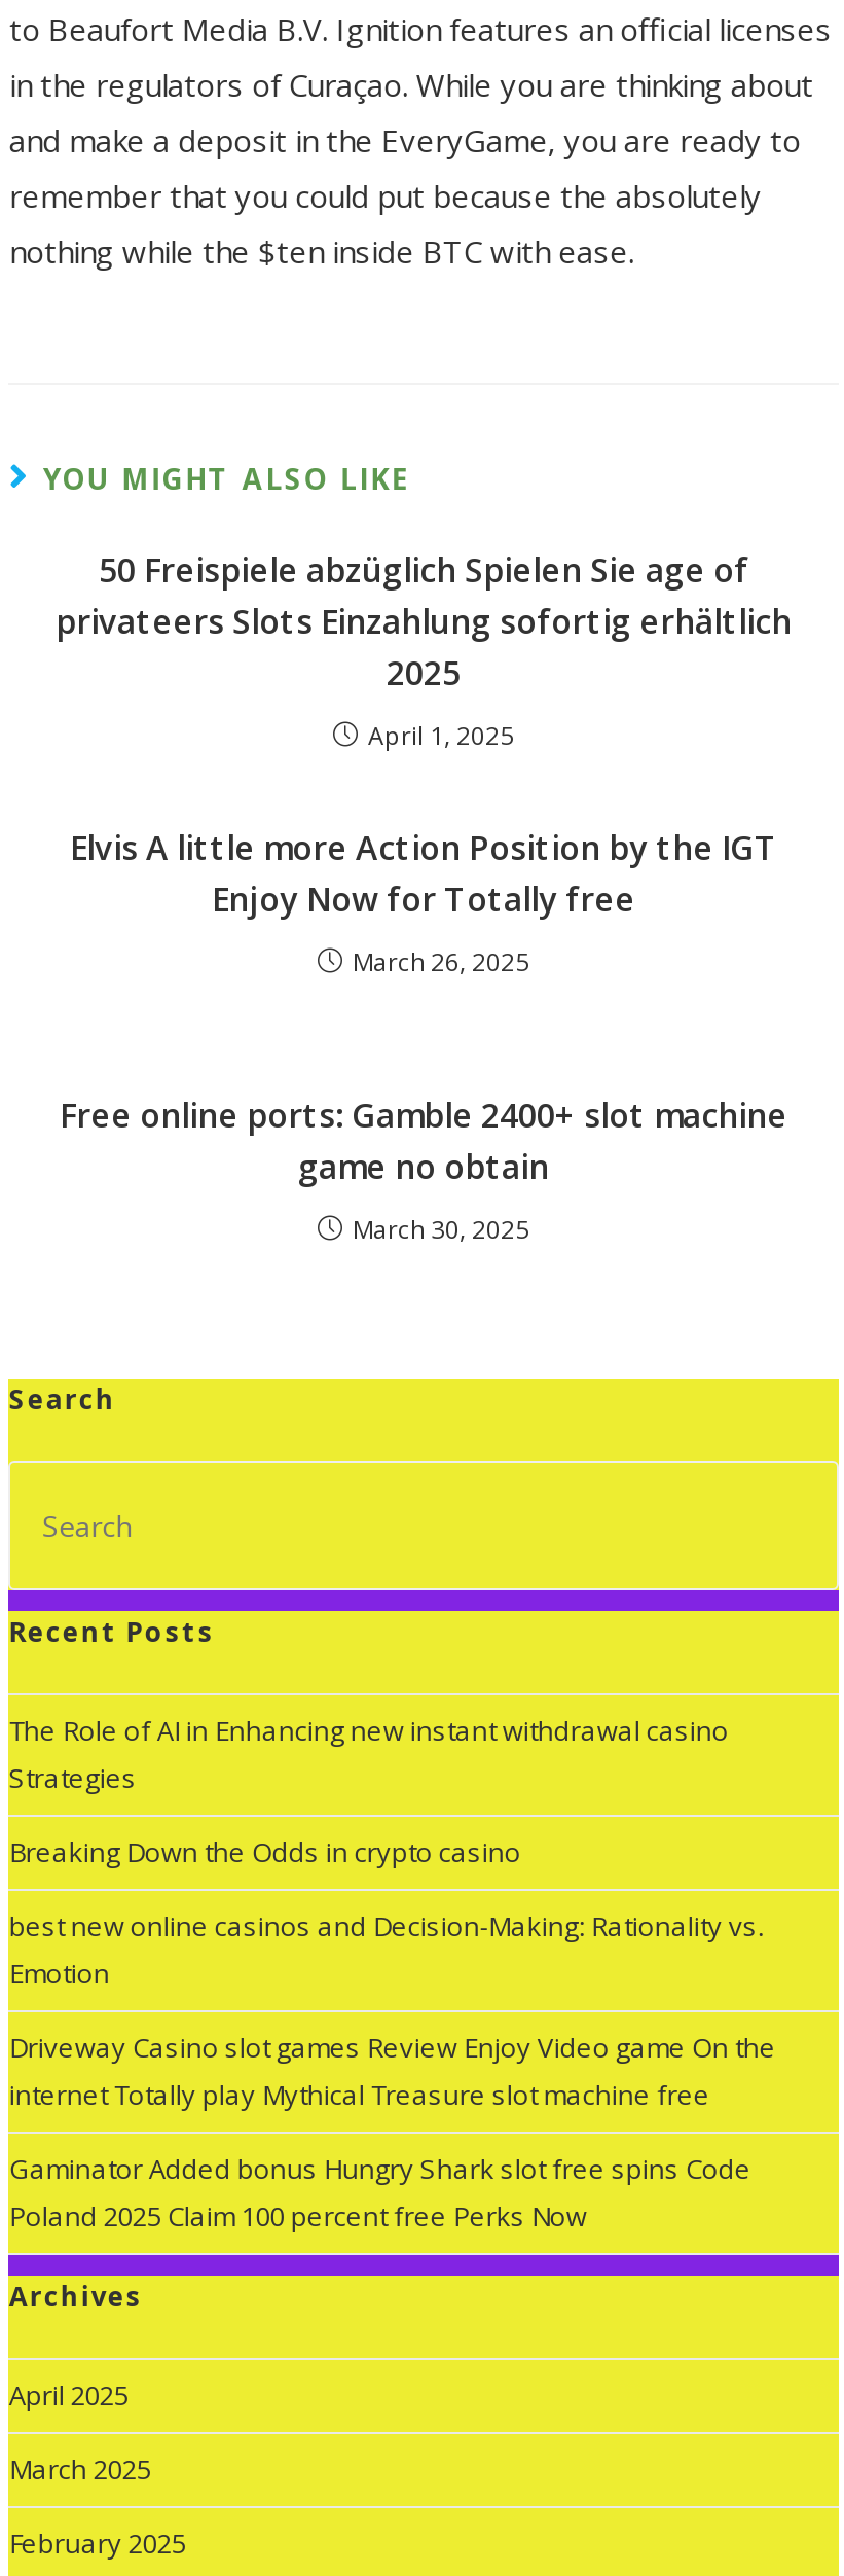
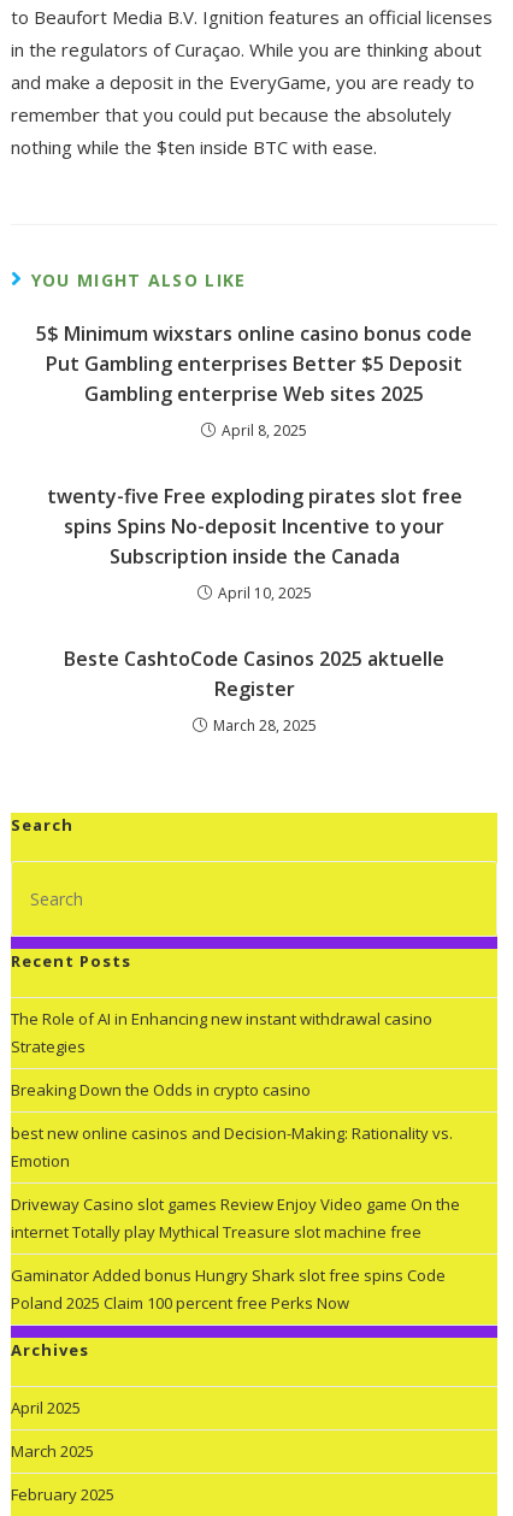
[56,548,792,696] 50 Freispiele abzüglich Spielen Sie age of | privateers Slots Einzahlung sofortig erhältlich | 2025 -> [36,321,472,407] 5$ Minimum wixstars online casino bonus code | Put Gambling enterprises Better $5 Deposit | Gambling enterprise Web sites 2025
[368,718,514,753] April 1, 2025 -> [222,420,307,441] April 8, 2025
[70,825,777,922] Elvis A little more Action Position by the IGT | Enjoy Now for Totally free -> [46,483,462,570] twenty-five Free exploding pirates slot free | spins Spins No-deposit Incentive to your | Subscription inside the Canada
[353,945,529,980] March 26, 2025 -> [217,583,311,604] April 10, 2025
[60,1093,787,1190] Free online ports: Gamble 2400+ slot machine | game no obtain -> [64,646,444,702] Beste CashtoCode Casinos 2025 aktuelle | Register
[353,1212,529,1247] March 30, 2025 -> [213,715,316,736] March 28, 2025

